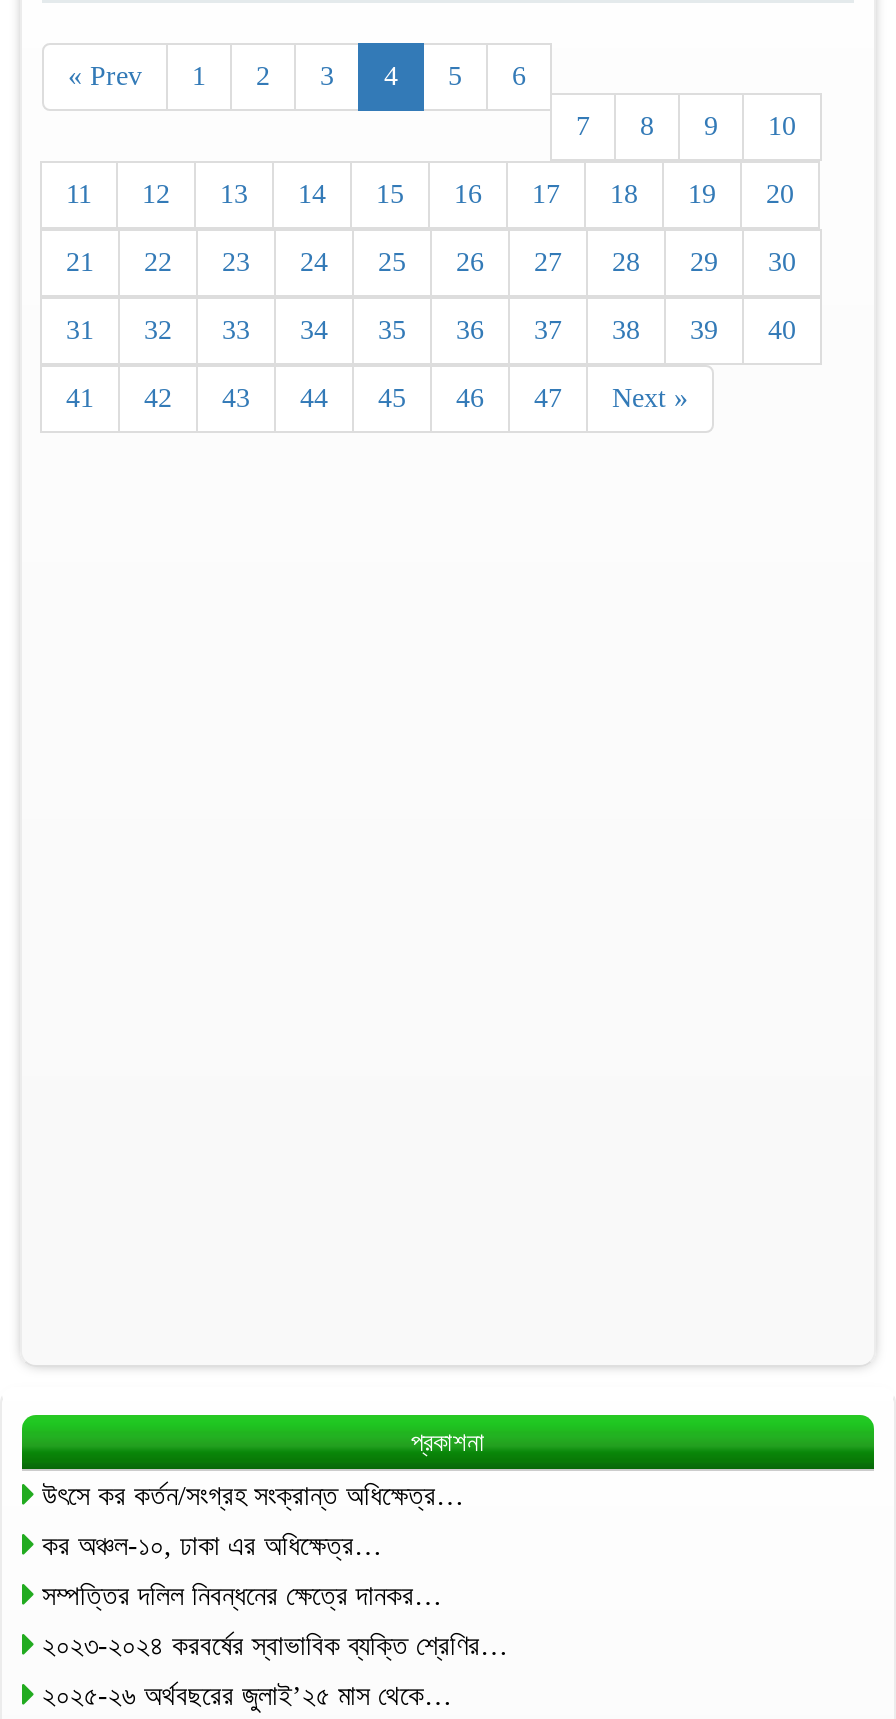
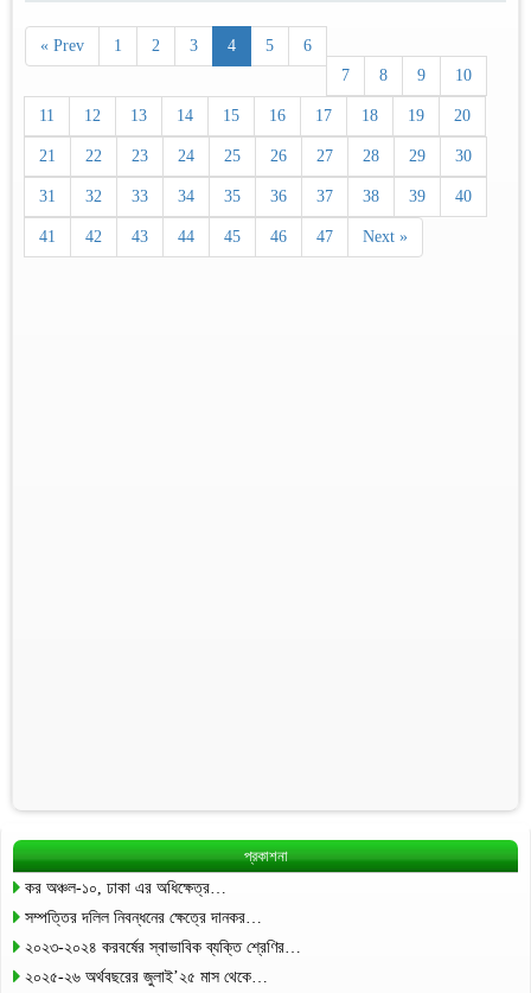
[42,1480,464,1510] উৎসে কর কর্তন/সংগ্রহ সংক্রান্ত অধিক্ষেত্র… -> none

